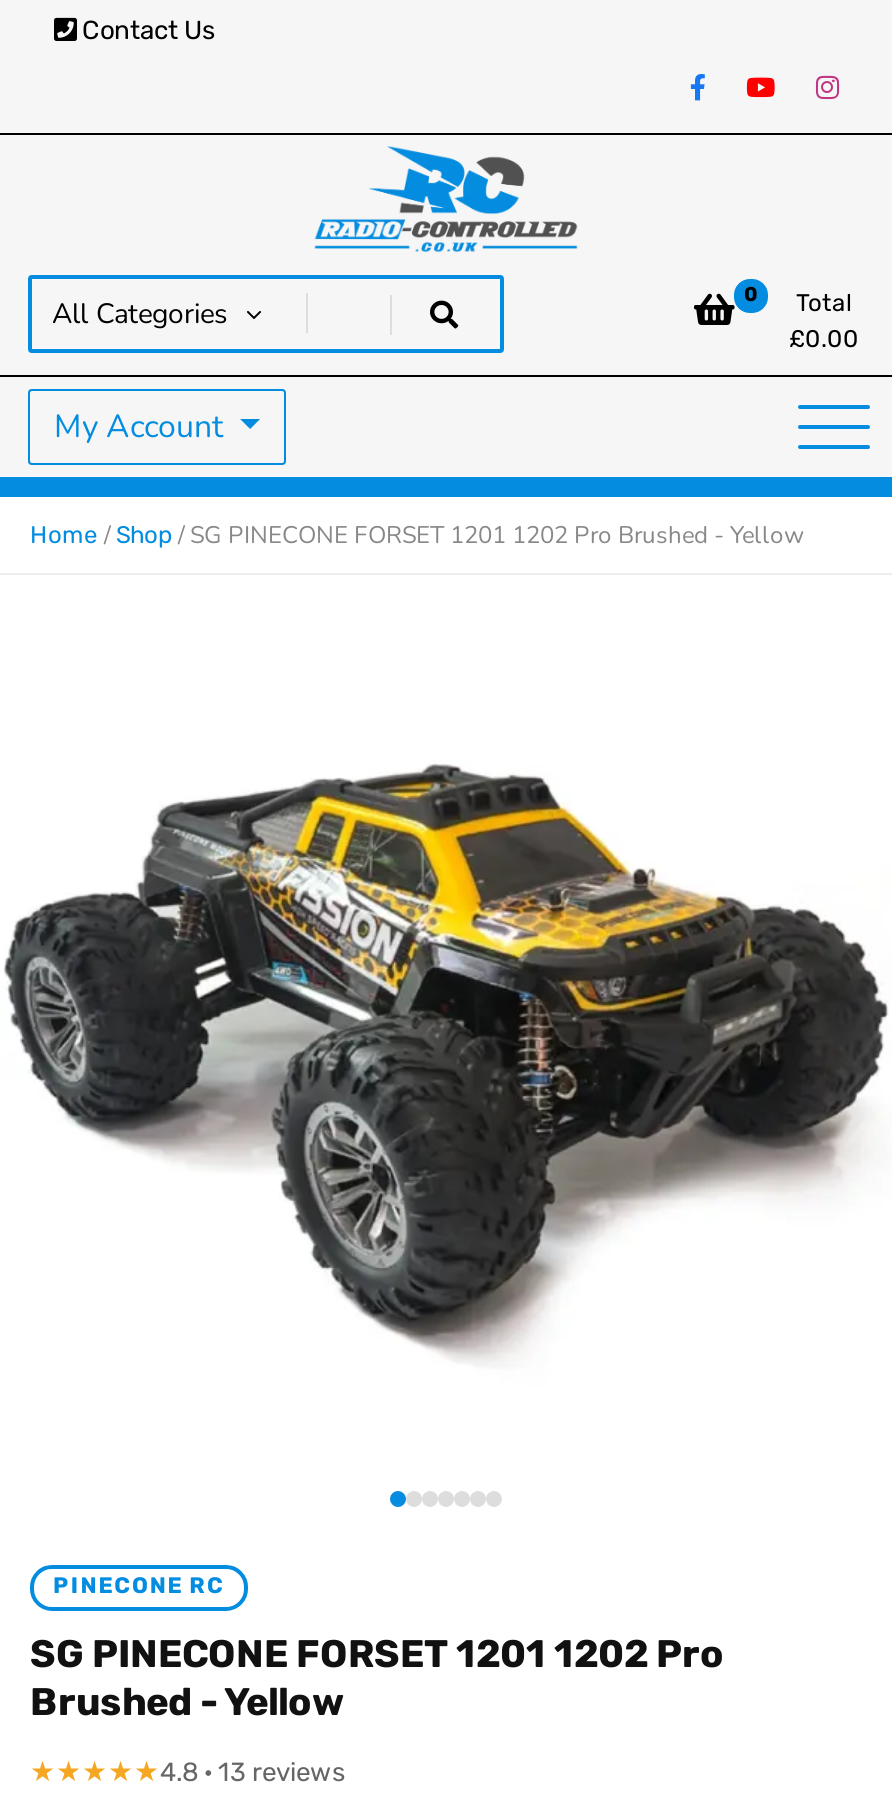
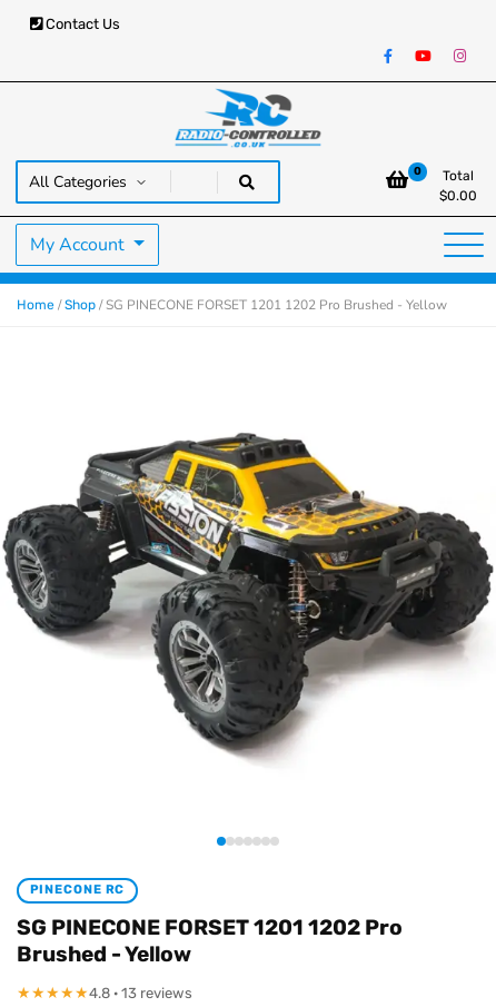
[789,325,859,353] £0.00 -> [439,188,477,204] $0.00

